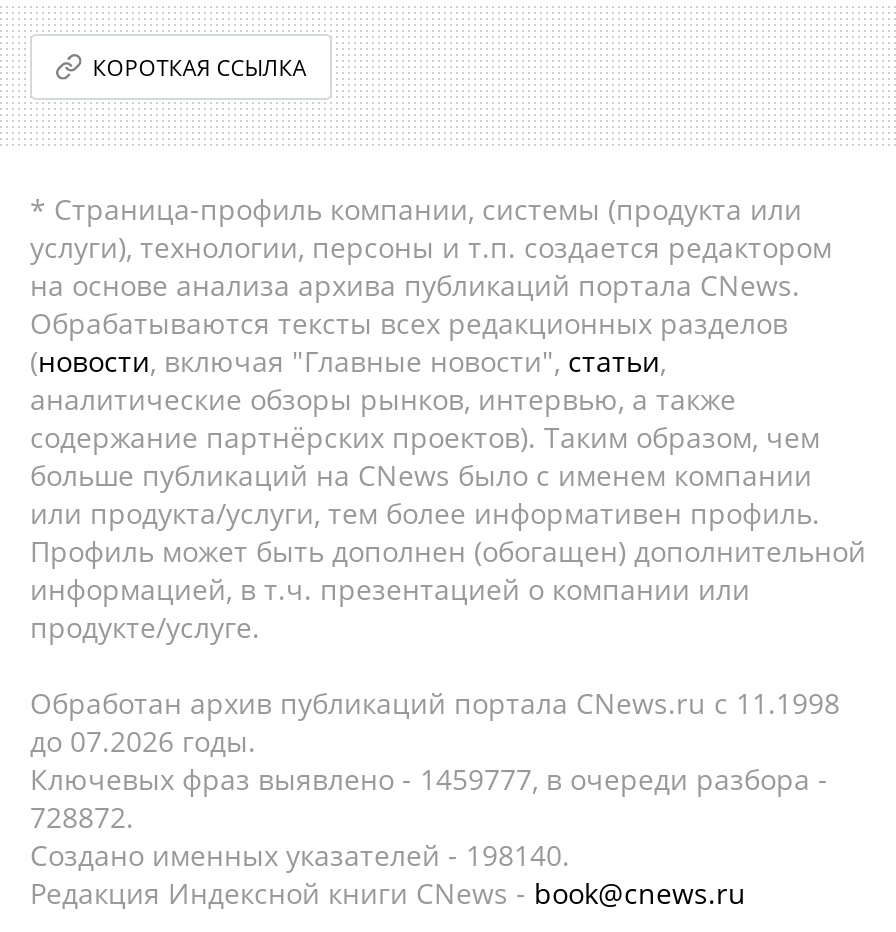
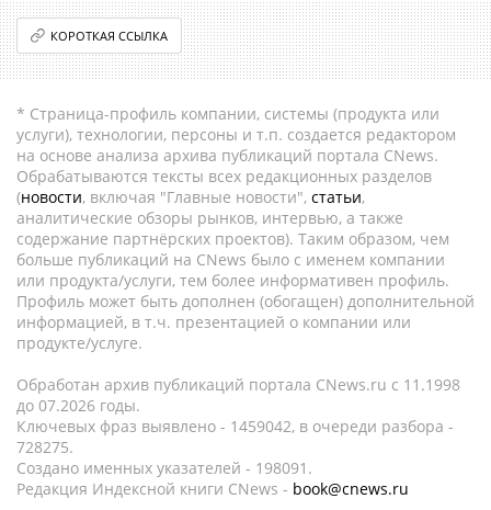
[30,760,828,798] Ключевых фраз выявлено - 1459777, в очереди разбора - -> [16,416,454,437] Ключевых фраз выявлено - 1459042, в очереди разбора -
[30,798,134,836] 728872. -> [16,437,73,457] 728275.
[30,836,570,874] Создано именных указателей - 198140. -> [16,457,312,478] Создано именных указателей - 198091.

